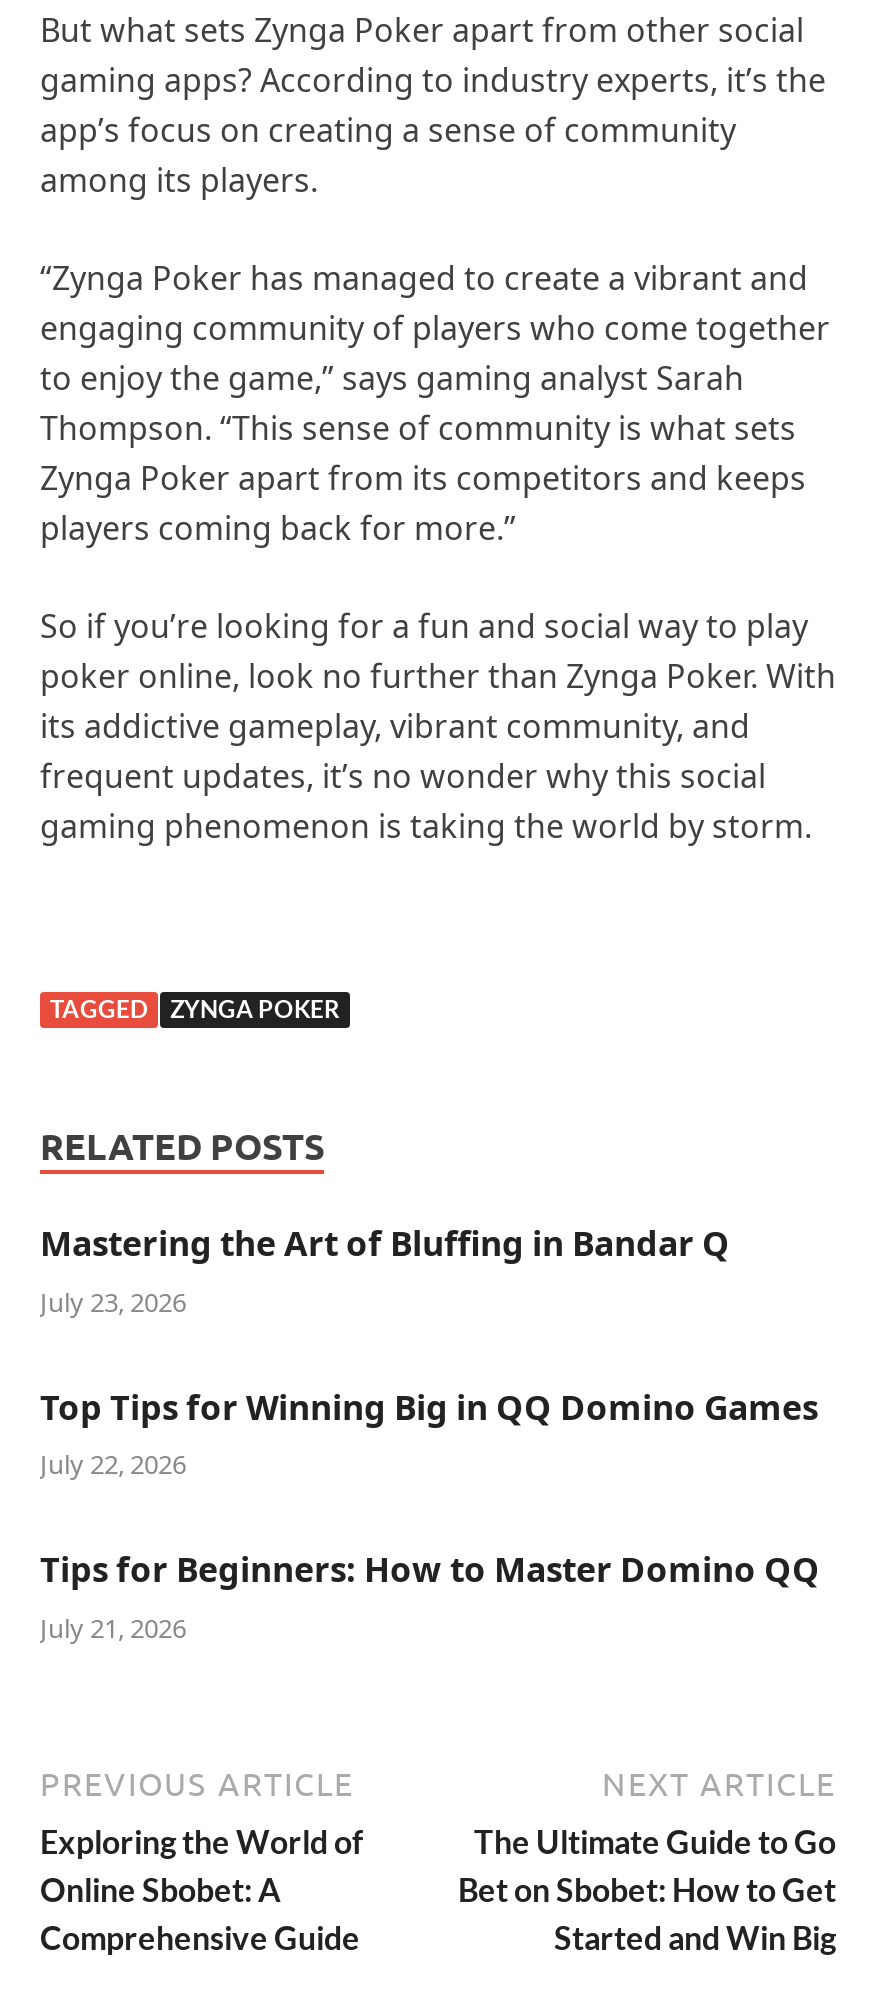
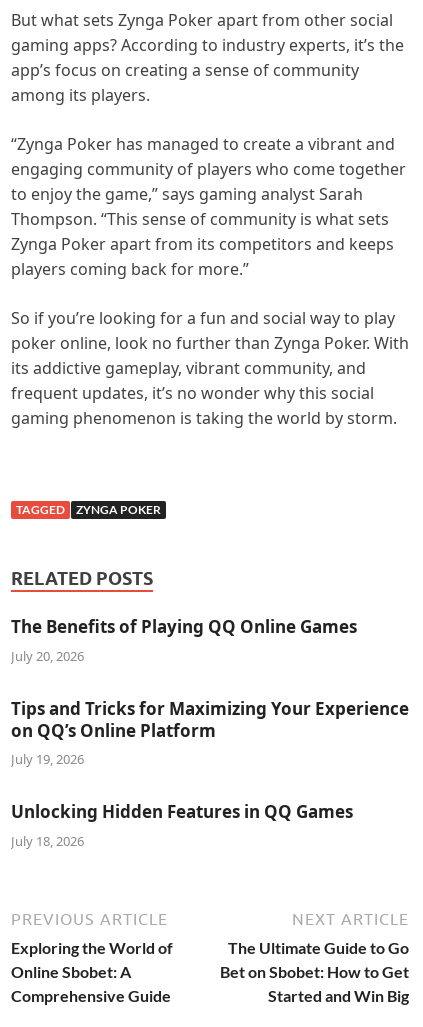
[40,1221,730,1320] Mastering the Art of Bluffing in Bandar Q | July 23, 2026 -> [11,615,357,665] The Benefits of Playing QQ Online Games | July 20, 2026
[40,1384,818,1483] Top Tips for Winning Big in QQ Domino Games | July 22, 2026 -> [11,697,409,768] Tips and Tricks for Maximizing Your Experience | on QQ’s Online Platform | July 19, 2026
[40,1547,820,1646] Tips for Beginners: How to Master Domino QQ | July 21, 2026 -> [11,800,353,850] Unlocking Hidden Features in QQ Games | July 18, 2026

